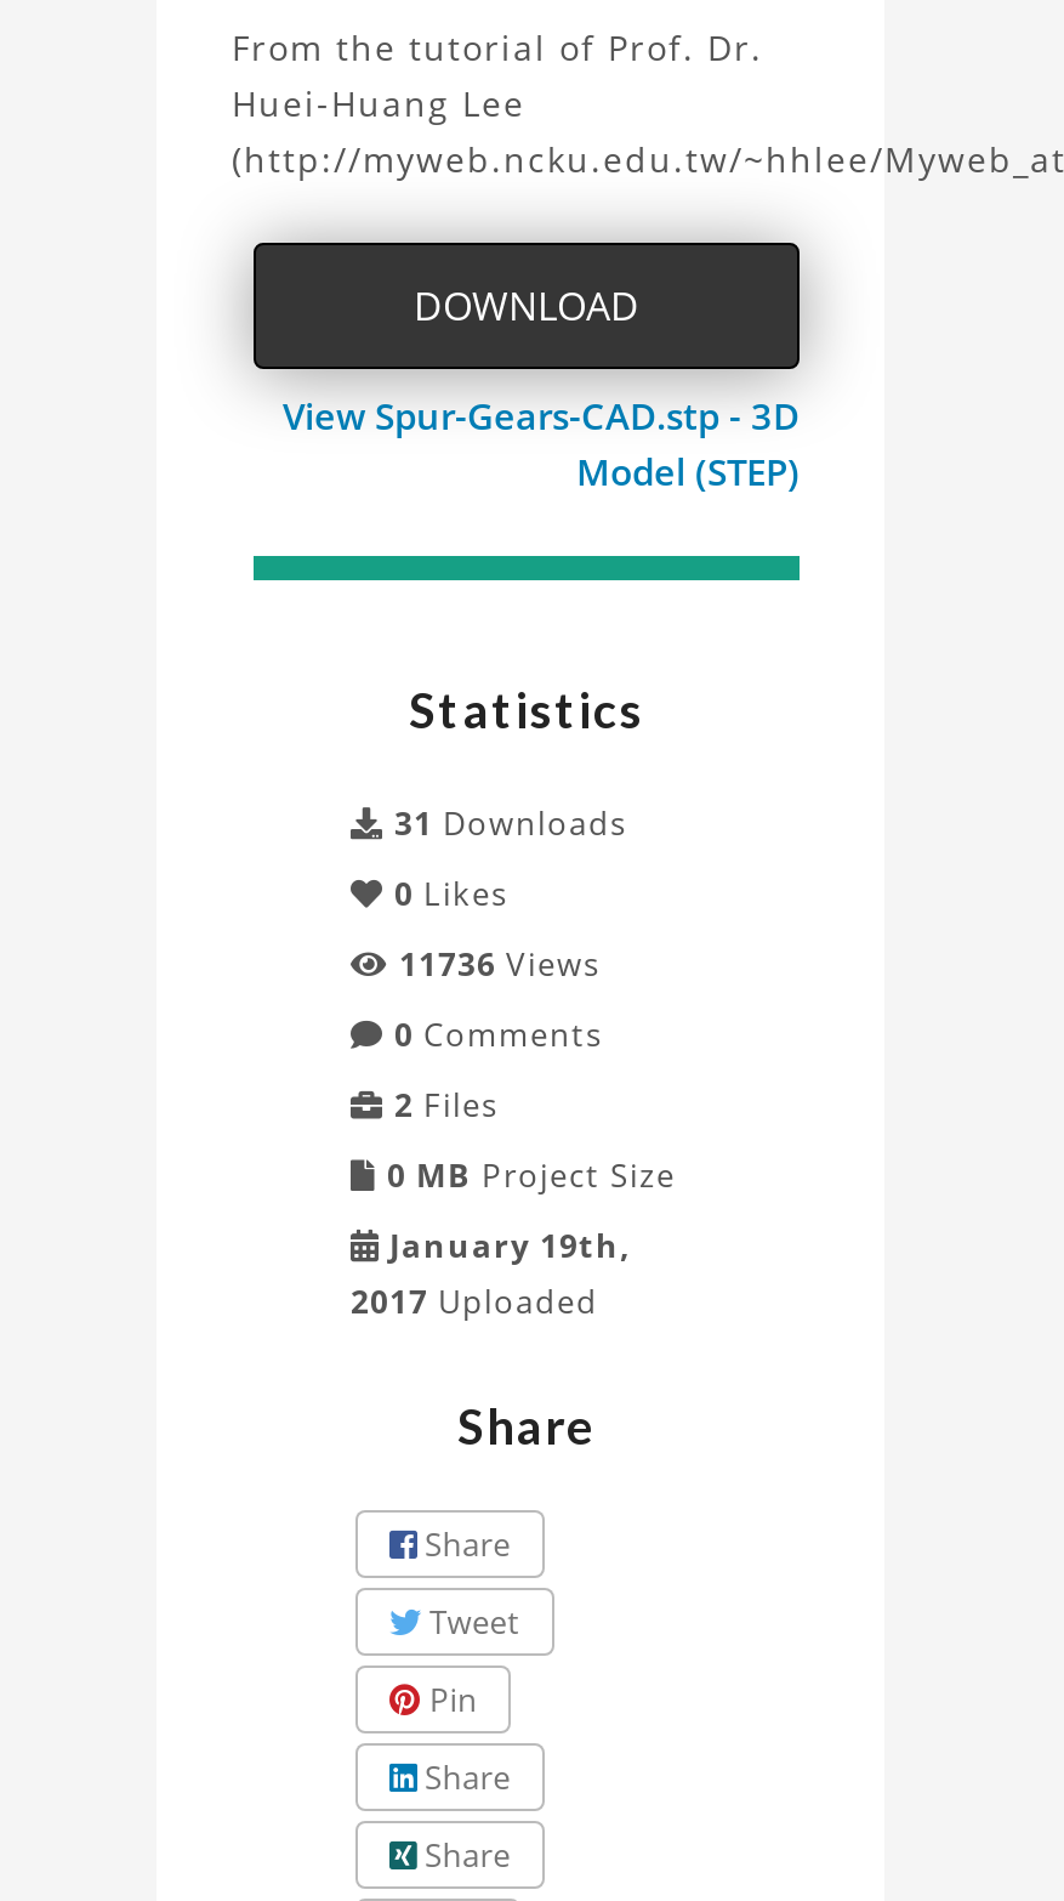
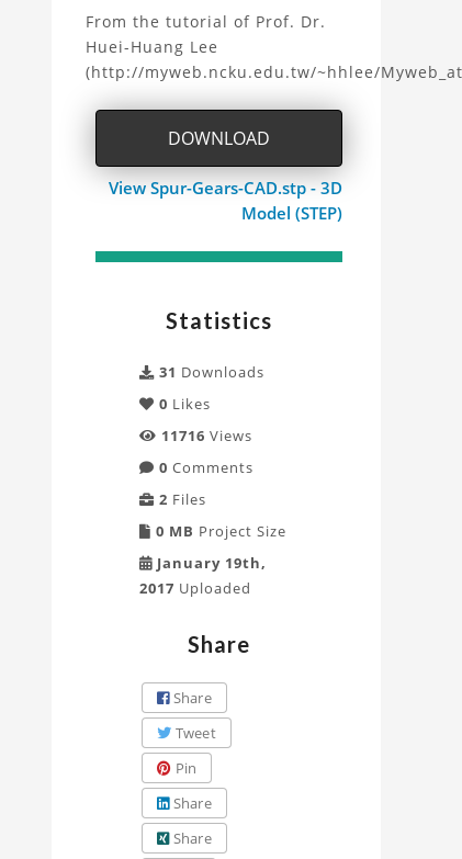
[389,942,601,986] 11736 Views -> [157,426,252,445] 11716 Views

